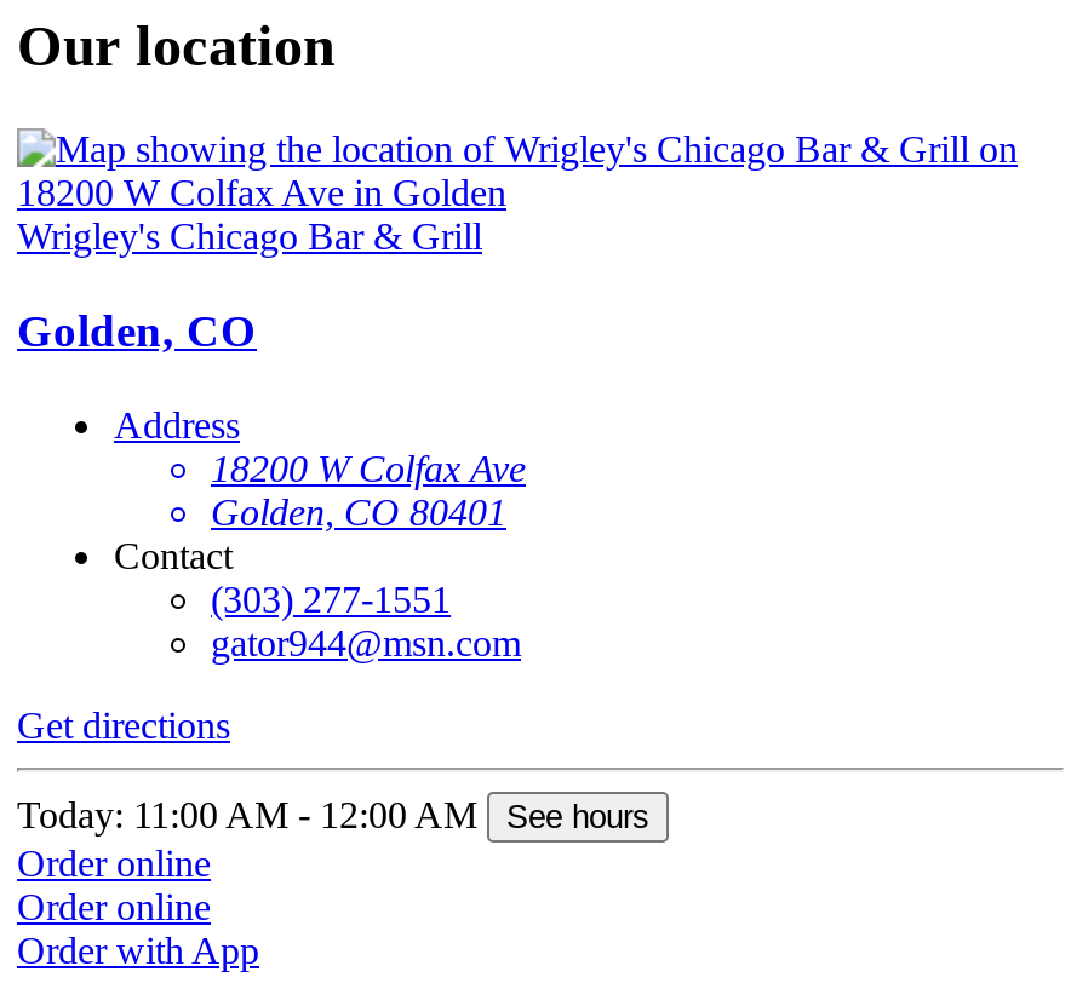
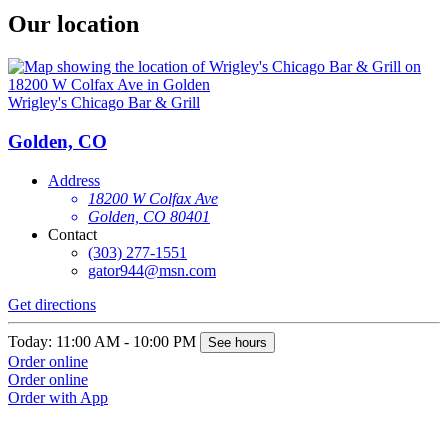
[17,794,649,835] Today: 11:00 AM - 12:00 AM See hours -> [8,333,267,350] Today: 11:00 AM - 10:00 PM See hours

